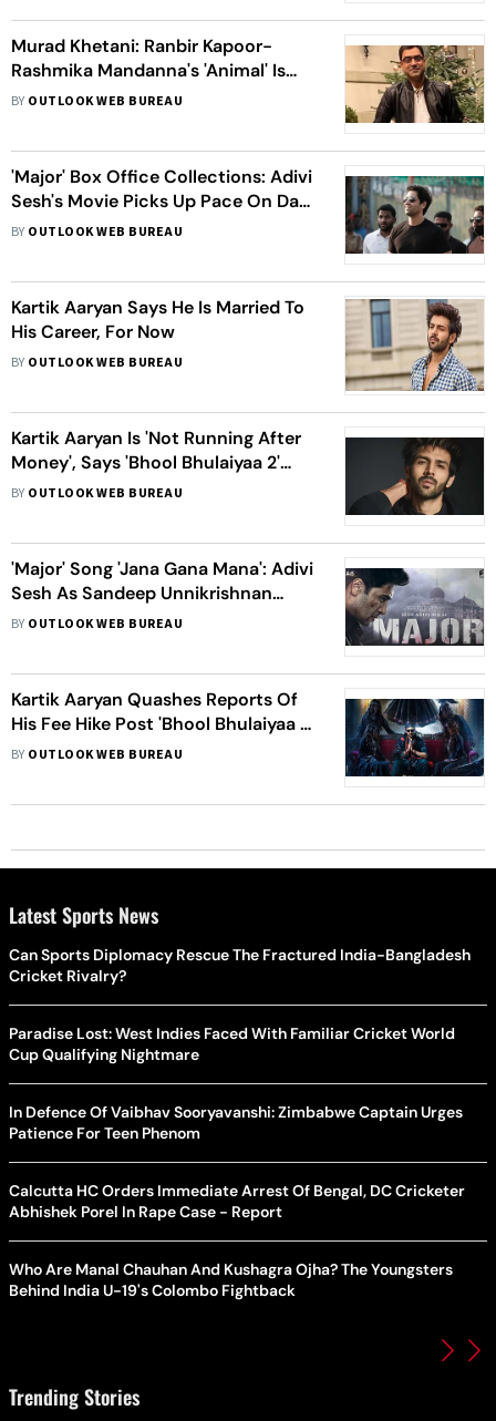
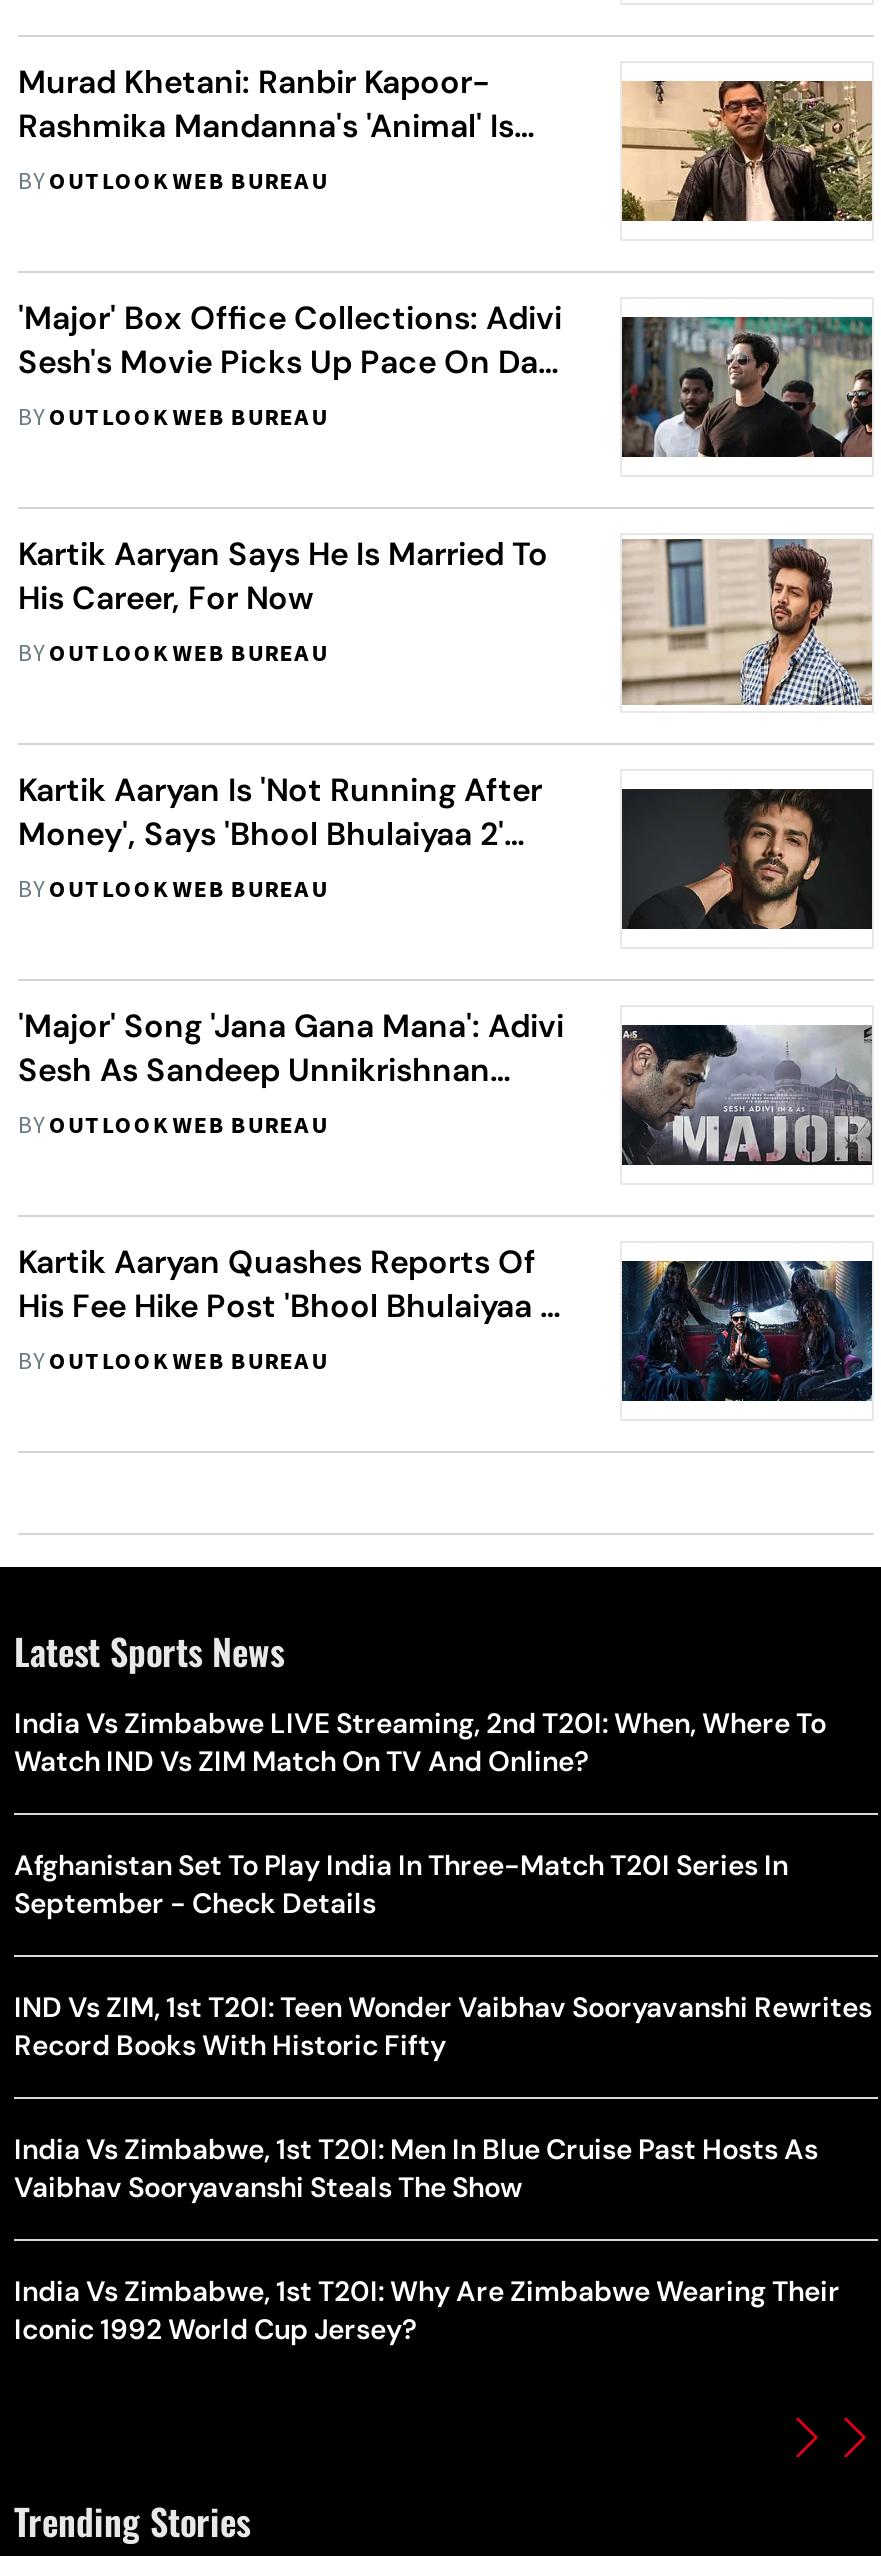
[9,945,471,986] Can Sports Diplomacy Rescue The Fractured India-Bangladesh | Cricket Rivalry? -> [14,1705,826,1779] India Vs Zimbabwe LIVE Streaming, 2nd T20I: When, Where To | Watch IND Vs ZIM Match On TV And Online?
[9,1023,455,1064] Paradise Lost: West Indies Faced With Familiar Cricket World | Cup Qualifying Nightmare -> [14,1847,788,1921] Afghanistan Set To Play India In Three-Match T20I Series In | September - Check Details
[9,1102,463,1143] In Defence Of Vaibhav Sooryavanshi: Zimbabwe Captain Urges | Patience For Teen Phenom -> [14,1989,872,2063] IND Vs ZIM, 1st T20I: Teen Wonder Vaibhav Sooryavanshi Rewrites | Record Books With Historic Fifty
[9,1180,465,1221] Calcutta HC Orders Immediate Arrest Of Bengal, DC Cricketer | Abhishek Porel In Rape Case - Report -> [14,2131,818,2205] India Vs Zimbabwe, 1st T20I: Men In Blue Cruise Past Hosts As | Vaibhav Sooryavanshi Steals The Show
[9,1259,453,1300] Who Are Manal Chauhan And Kushagra Ojha? The Youngsters | Behind India U-19's Colombo Fightback -> [14,2273,840,2347] India Vs Zimbabwe, 1st T20I: Why Are Zimbabwe Wearing Their | Iconic 1992 World Cup Jersey?

